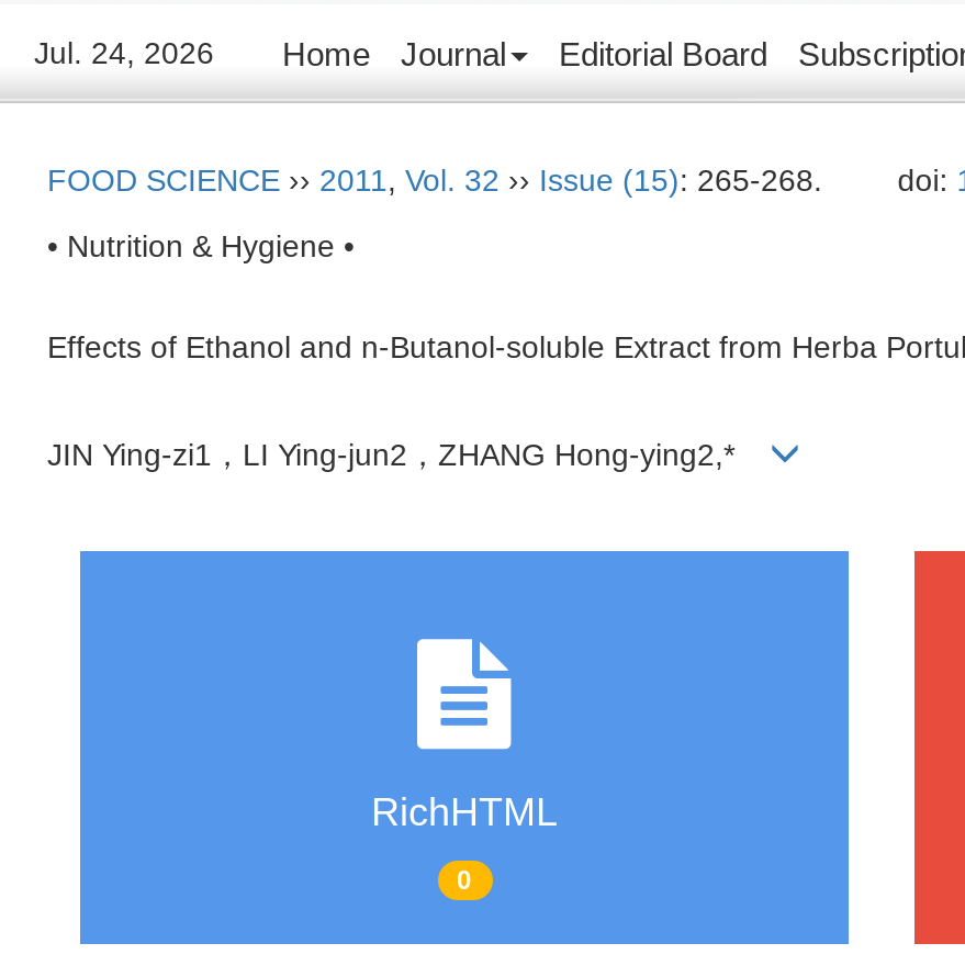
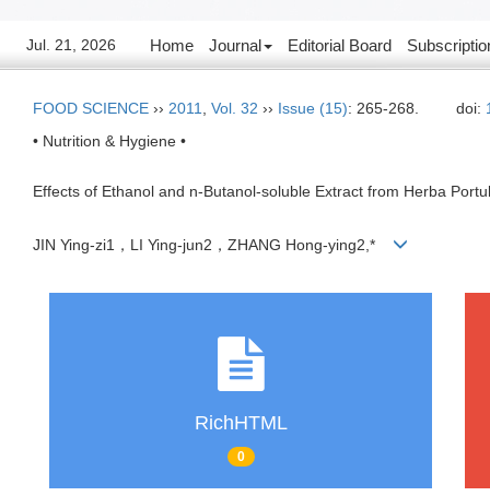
[34,35,214,70] Jul. 24, 2026 -> [26,36,116,54] Jul. 21, 2026

